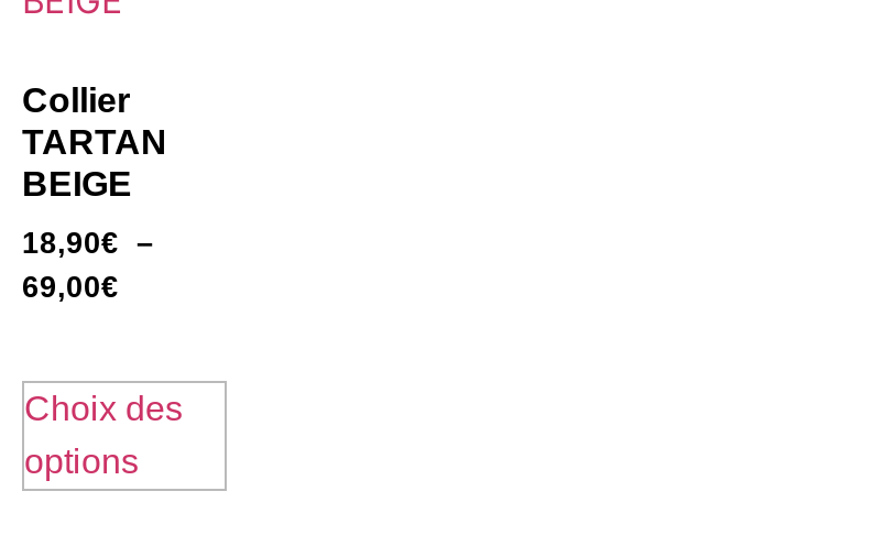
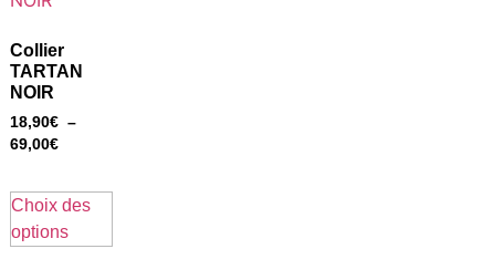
[22,165,132,202] BEIGE -> [10,83,54,102] NOIR

